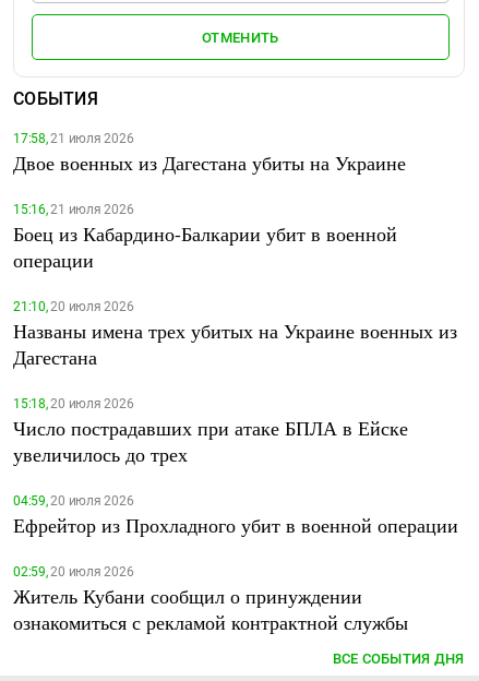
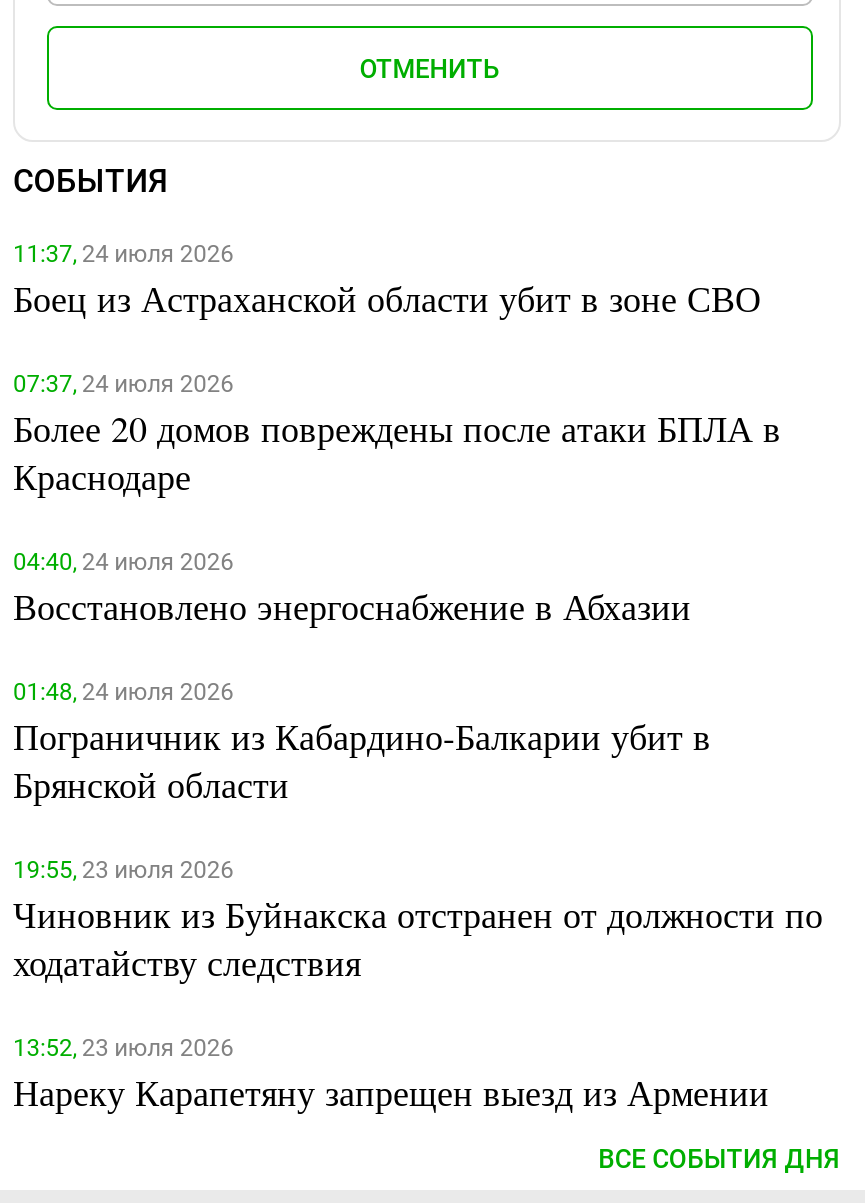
[13,131,406,176] 17:58, 21 июля 2026 | Двое военных из Дагестана убиты на Украине -> [13,240,761,322] 11:37, 24 июля 2026 | Боец из Астраханской области убит в зоне СВО
[13,202,397,273] 15:16, 21 июля 2026 | Боец из Кабардино-Балкарии убит в военной | операции -> [13,370,781,500] 07:37, 24 июля 2026 | Более 20 домов повреждены после атаки БПЛА в | Краснодаре
[13,299,457,370] 21:10, 20 июля 2026 | Названы имена трех убитых на Украине военных из | Дагестана -> [13,548,691,630] 04:40, 24 июля 2026 | Восстановлено энергоснабжение в Абхазии
[13,396,408,467] 15:18, 20 июля 2026 | Число пострадавших при атаке БПЛА в Ейске | увеличилось до трех -> [13,678,711,808] 01:48, 24 июля 2026 | Пограничник из Кабардино-Балкарии убит в | Брянской области
[13,493,458,538] 04:59, 20 июля 2026 | Ефрейтор из Прохладного убит в военной операции -> [13,856,823,986] 19:55, 23 июля 2026 | Чиновник из Буйнакска отстранен от должности по | ходатайству следствия
[13,564,408,635] 02:59, 20 июля 2026 | Житель Кубани сообщил о принуждении | ознакомиться с рекламой контрактной службы -> [13,1034,769,1116] 13:52, 23 июля 2026 | Нареку Карапетяну запрещен выезд из Армении

